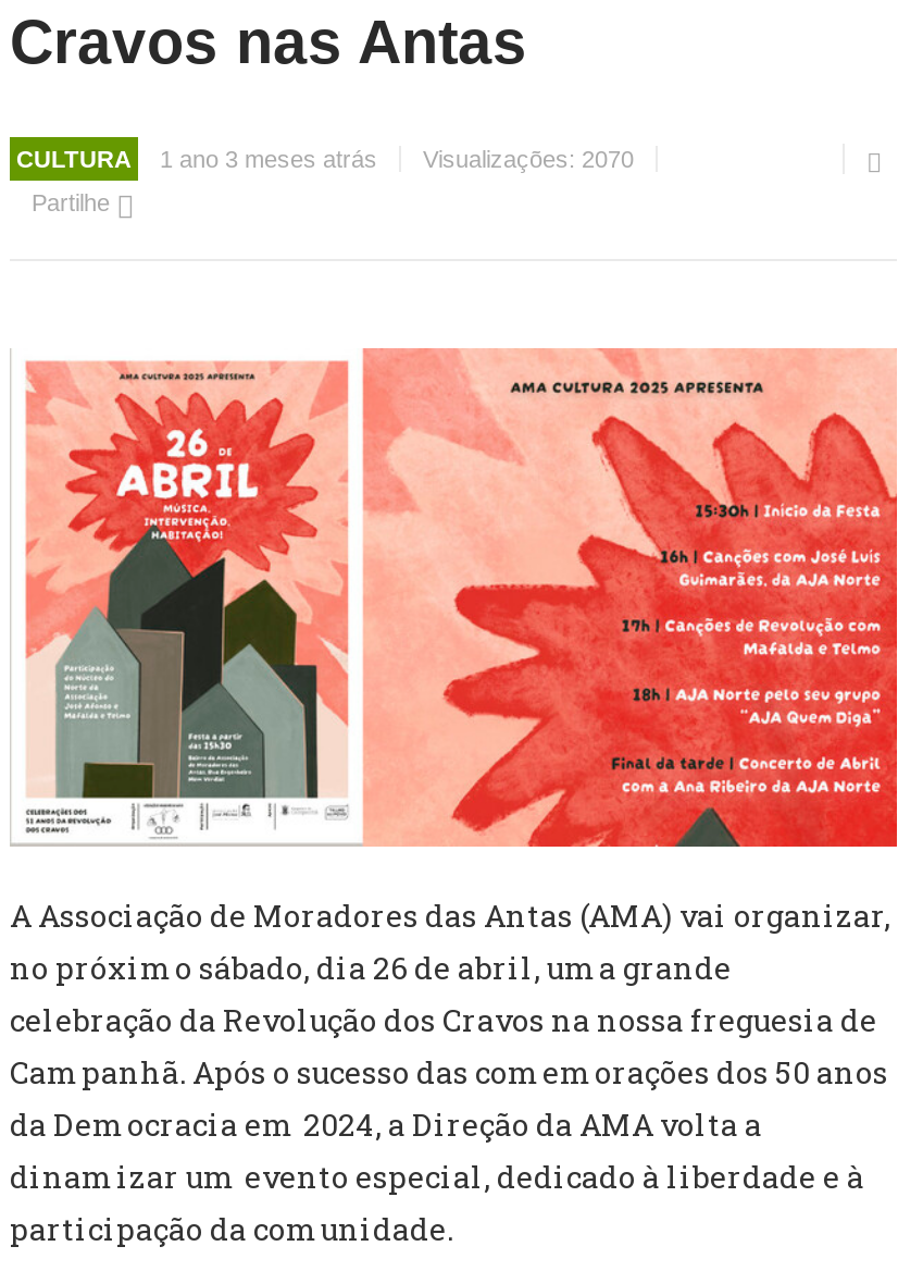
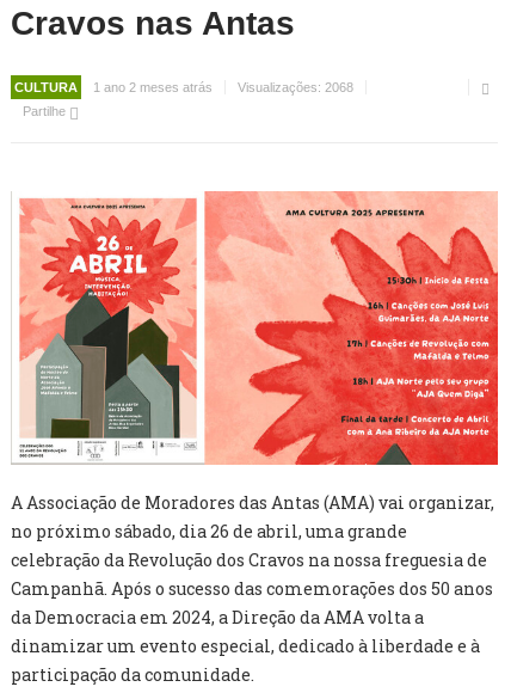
[160,146,377,172] 1 ano 3 meses atrás -> [93,80,213,94] 1 ano 2 meses atrás
[423,146,634,172] Visualizações: 2070 -> [238,80,353,94] Visualizações: 2068

